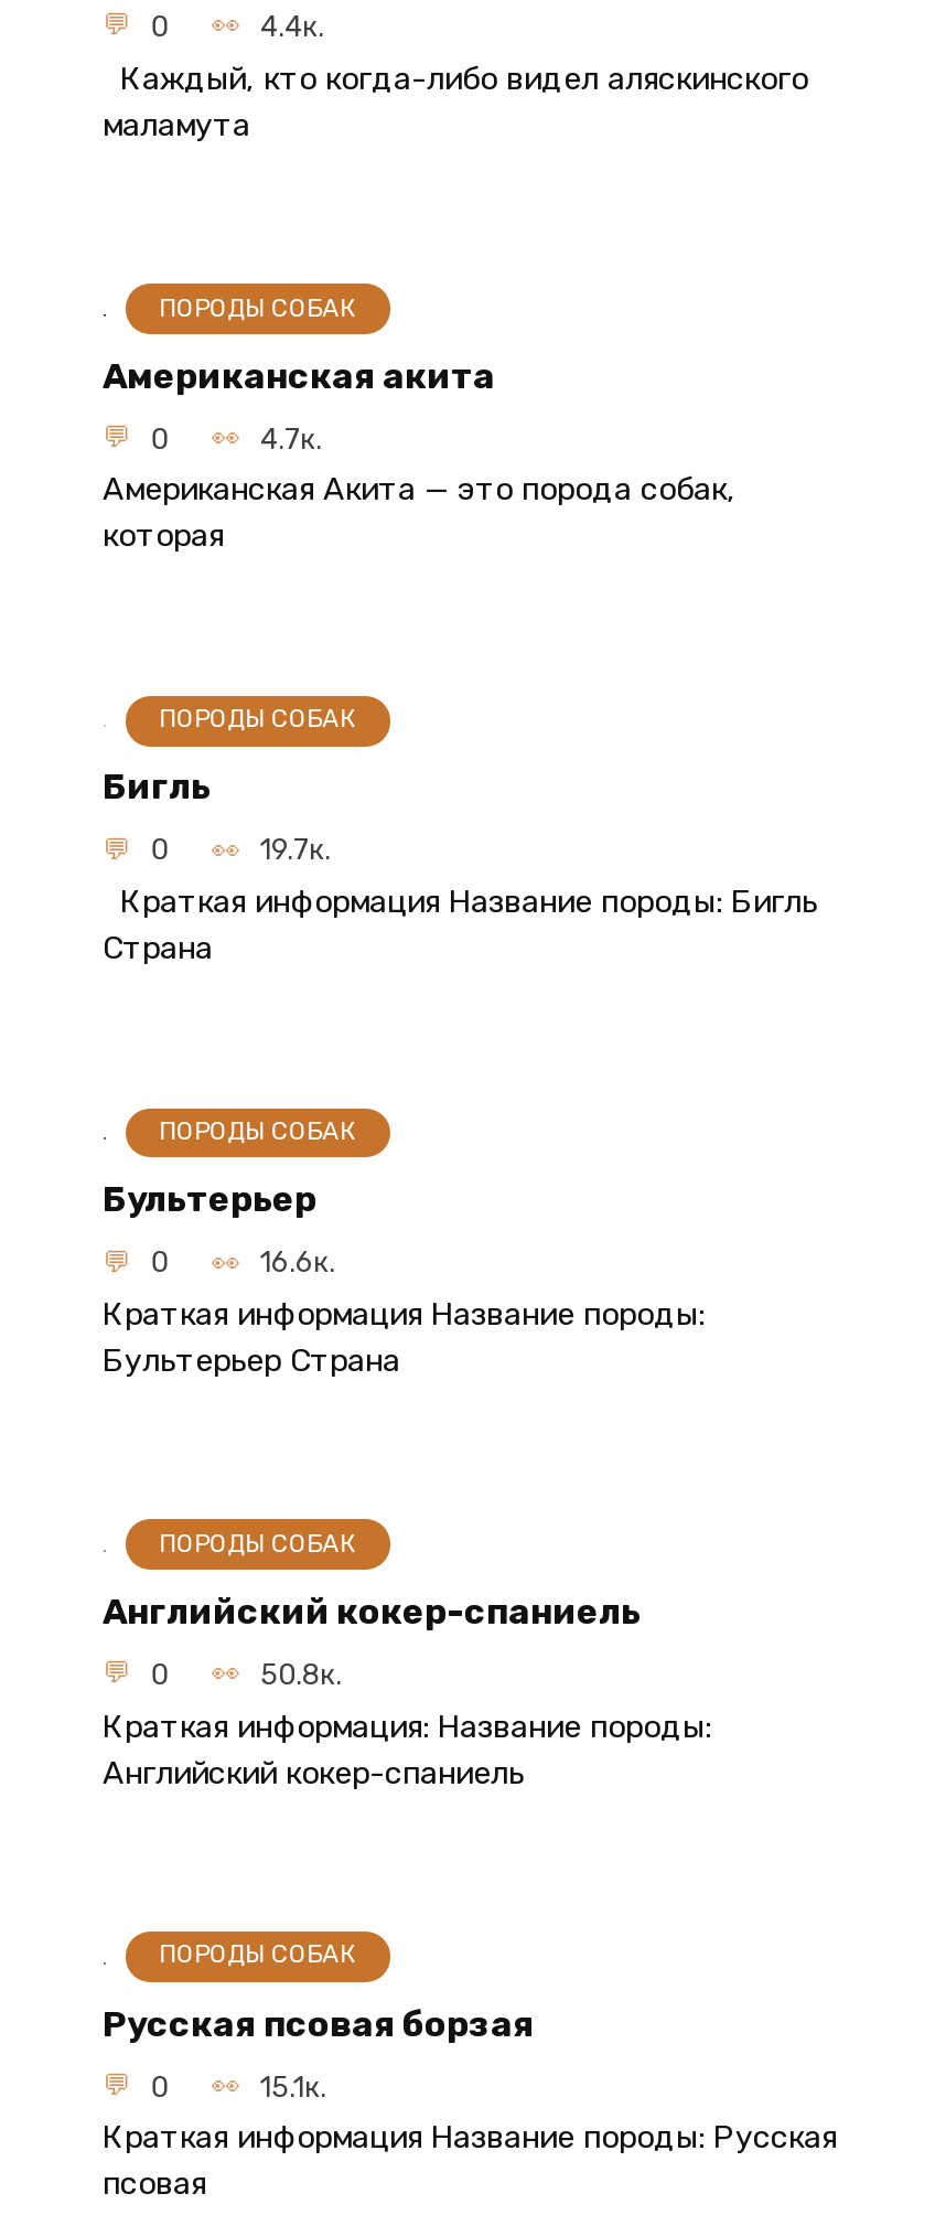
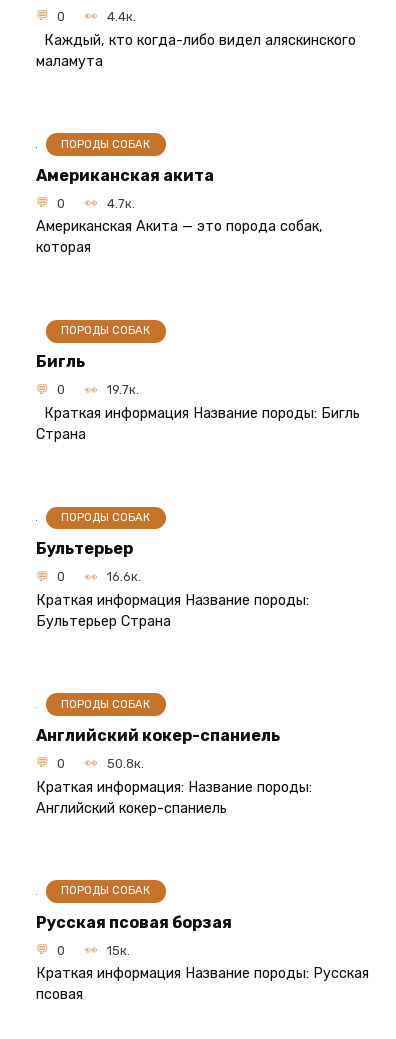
[260,2069,326,2102] 15.1к. -> [107,942,130,957] 15к.

